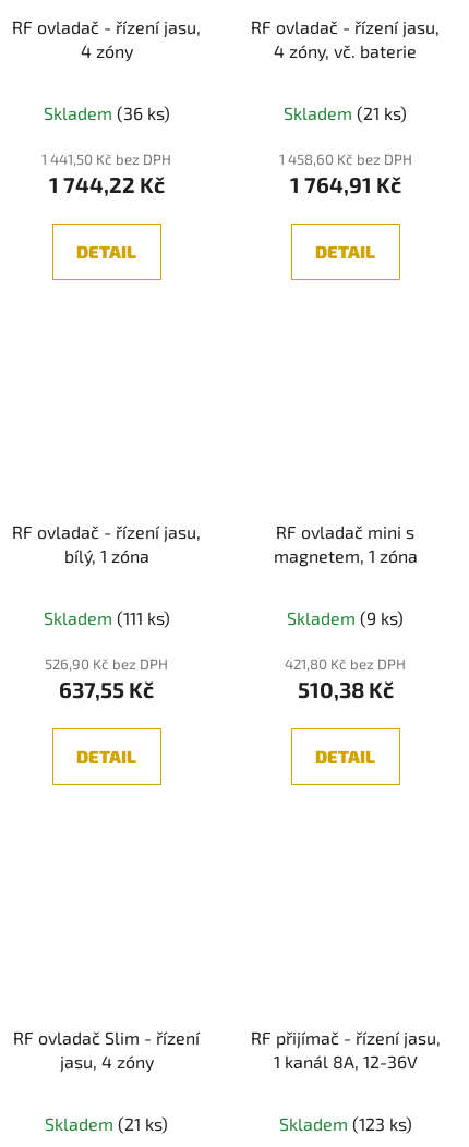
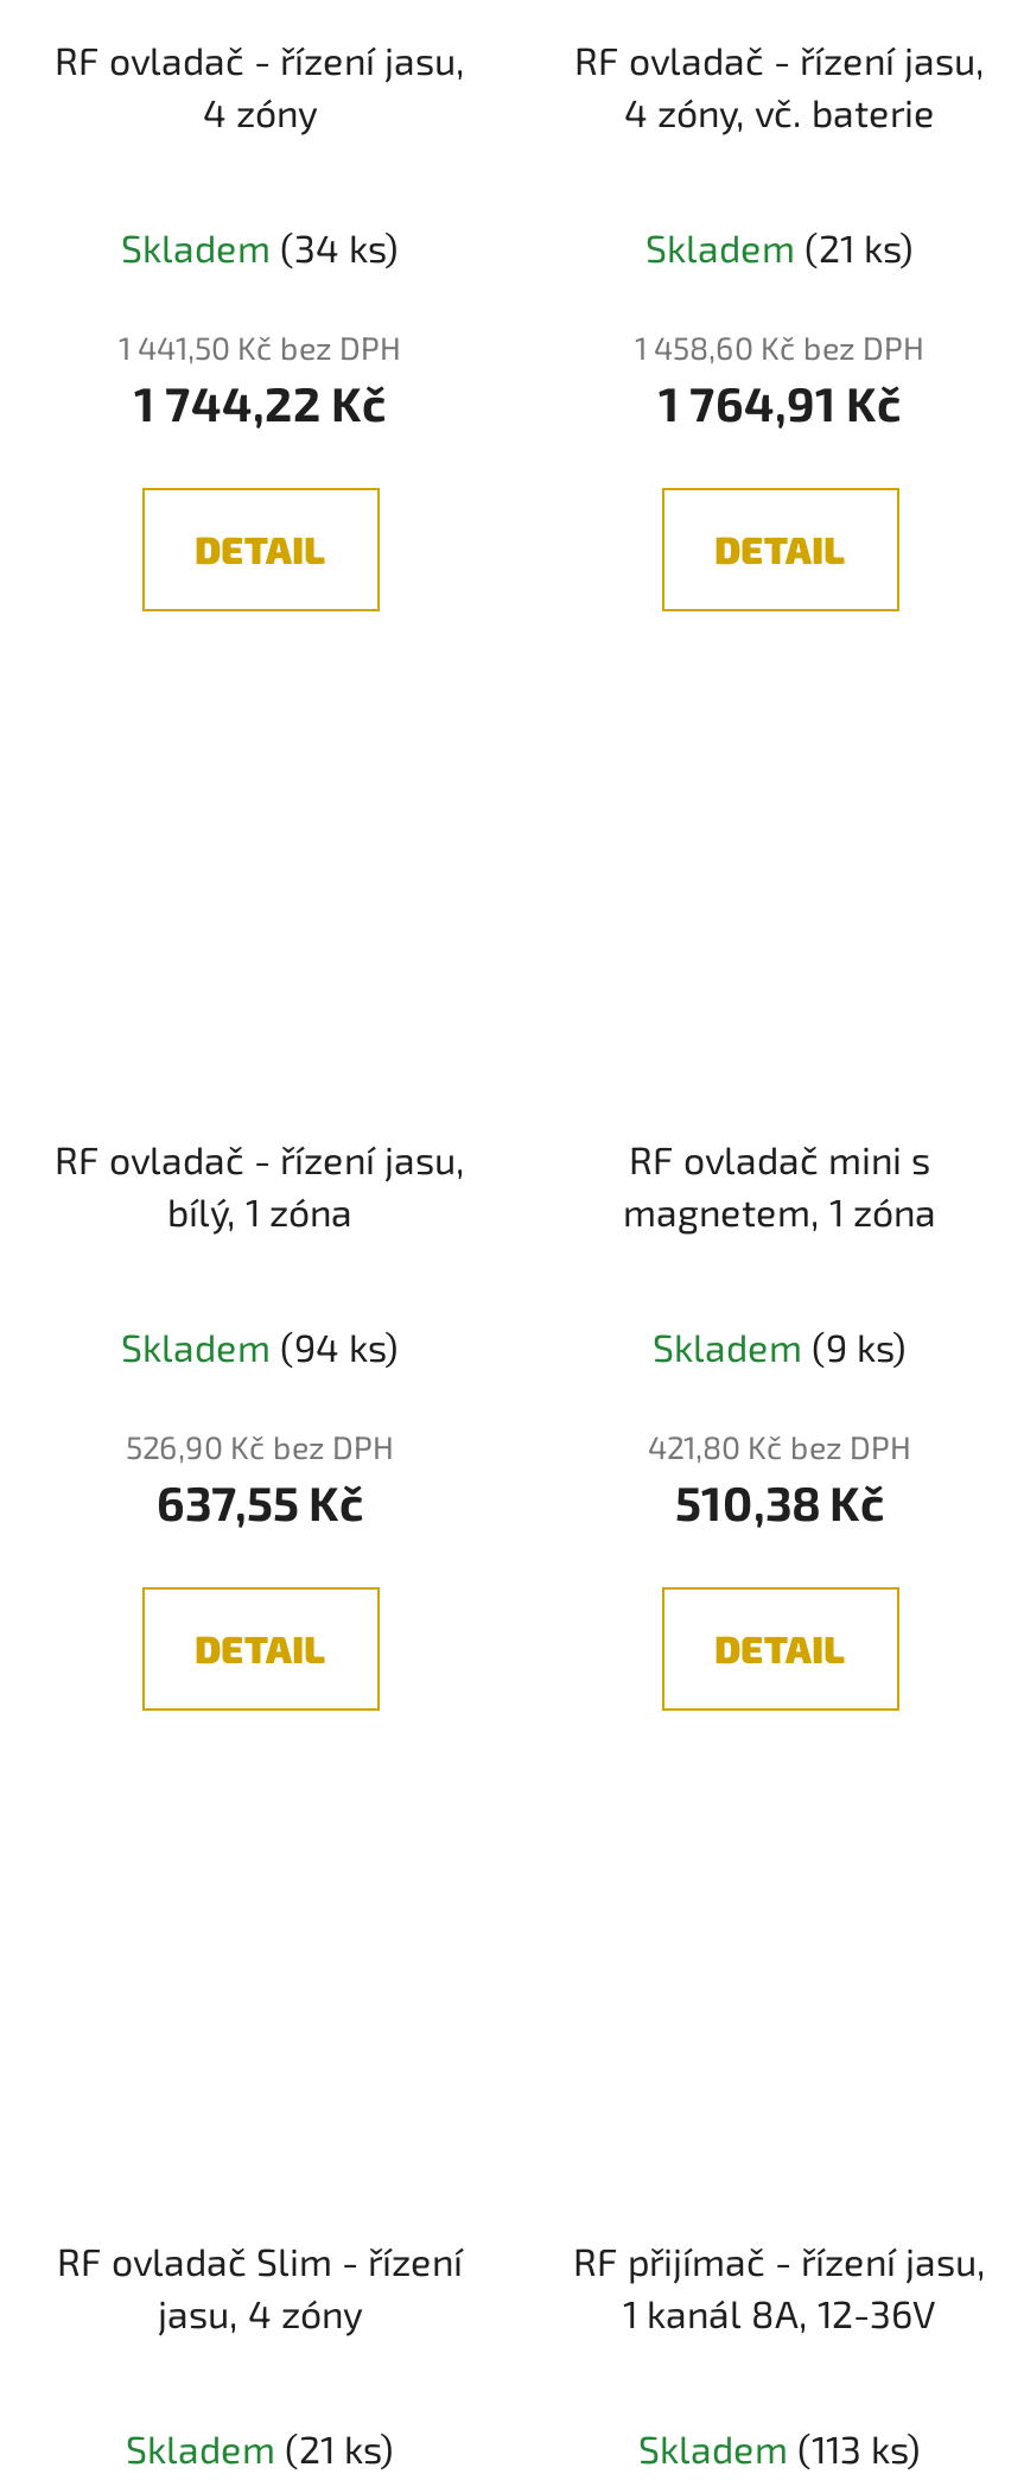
[43,102,170,123] Skladem (36 ks) -> [121,224,399,269] Skladem (34 ks)
[43,608,170,628] Skladem (111 ks) -> [121,1324,399,1370] Skladem (94 ks)
[279,1113,412,1134] Skladem (123 ks) -> [638,2425,921,2470] Skladem (113 ks)

